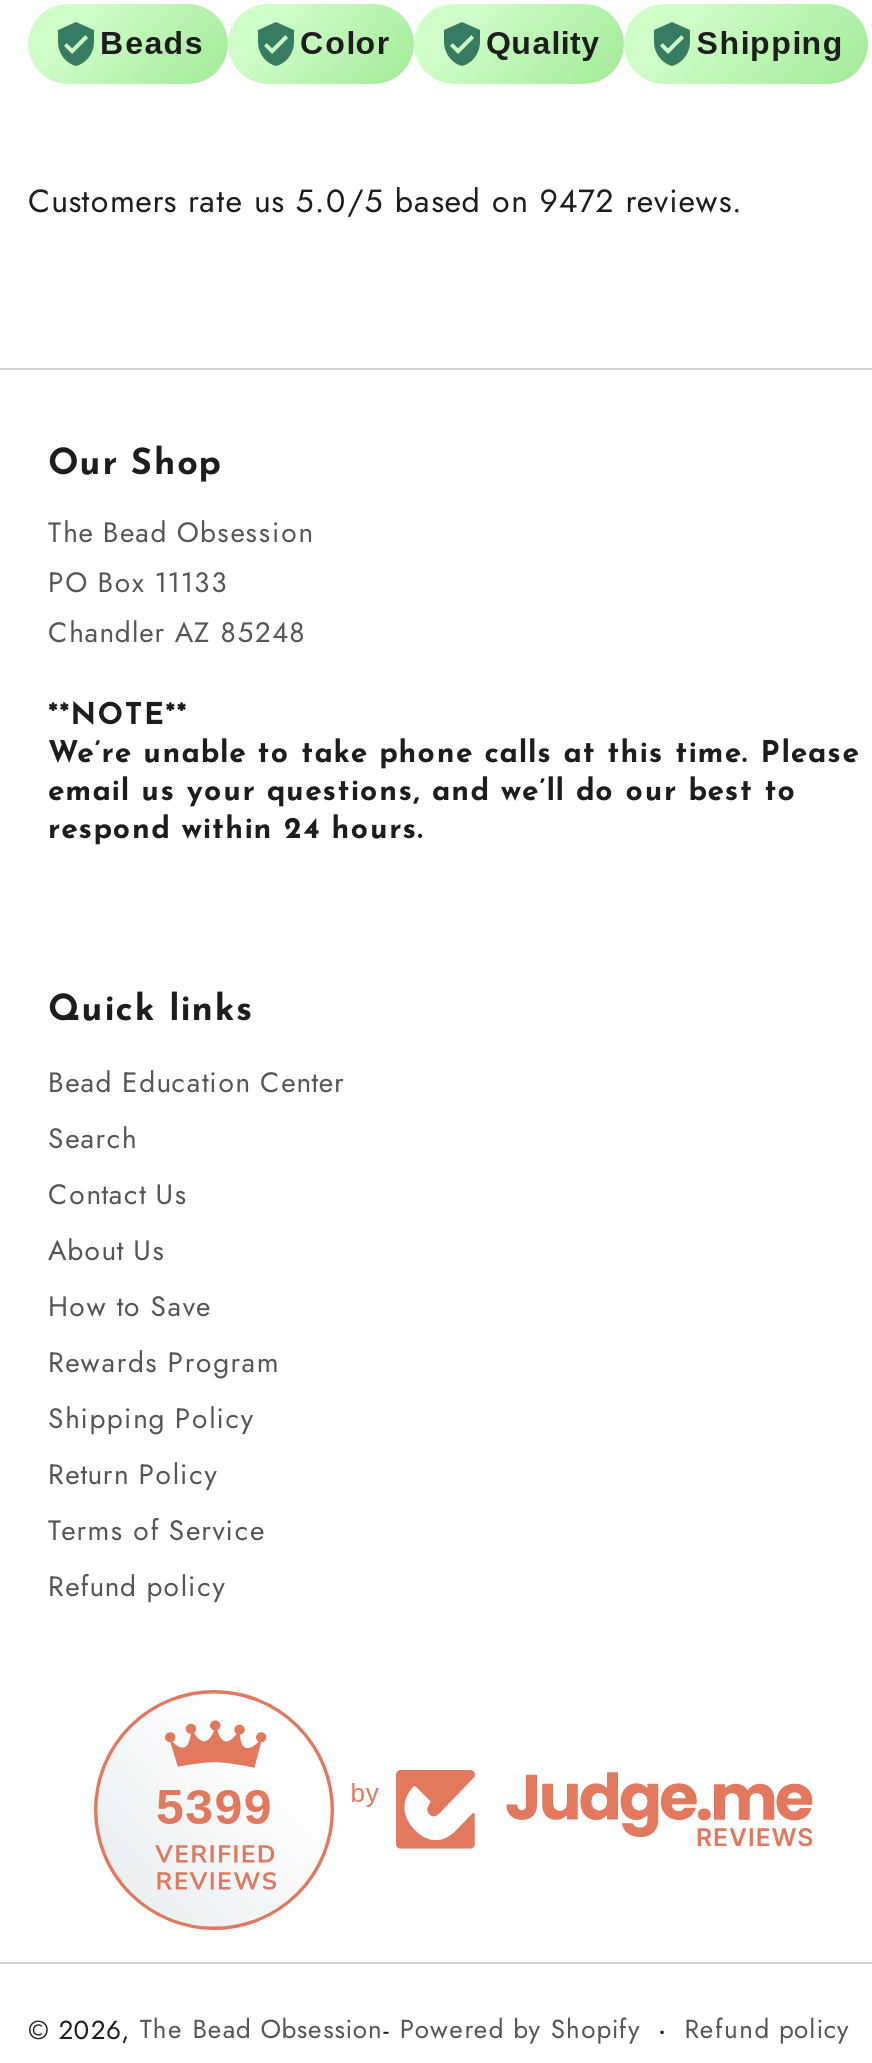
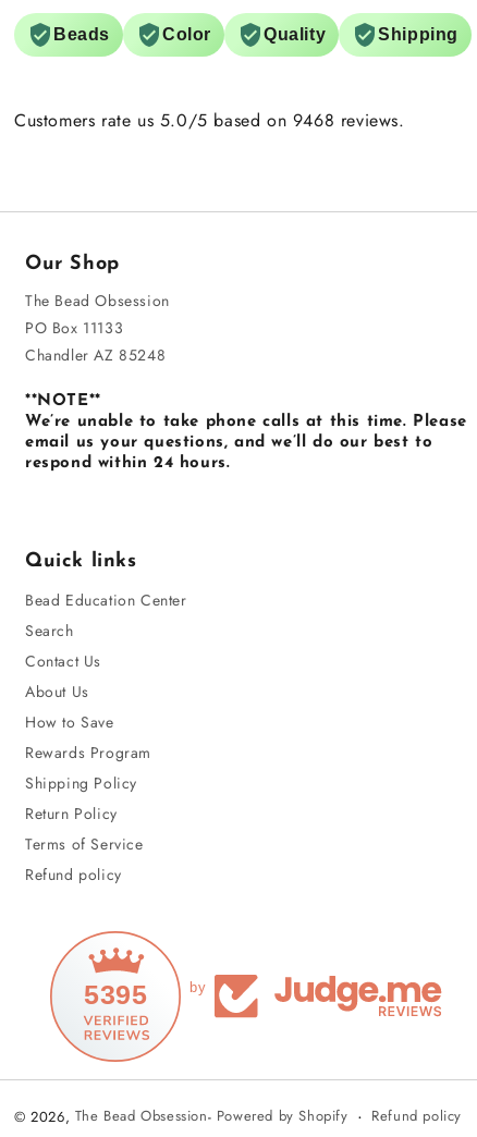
[28,178,743,224] Customers rate us 5.0/5 based on 9472 reviews. -> [14,108,405,133] Customers rate us 5.0/5 based on 9468 reviews.
[156,1778,273,1834] 5399 -> [84,979,147,1010] 5395

